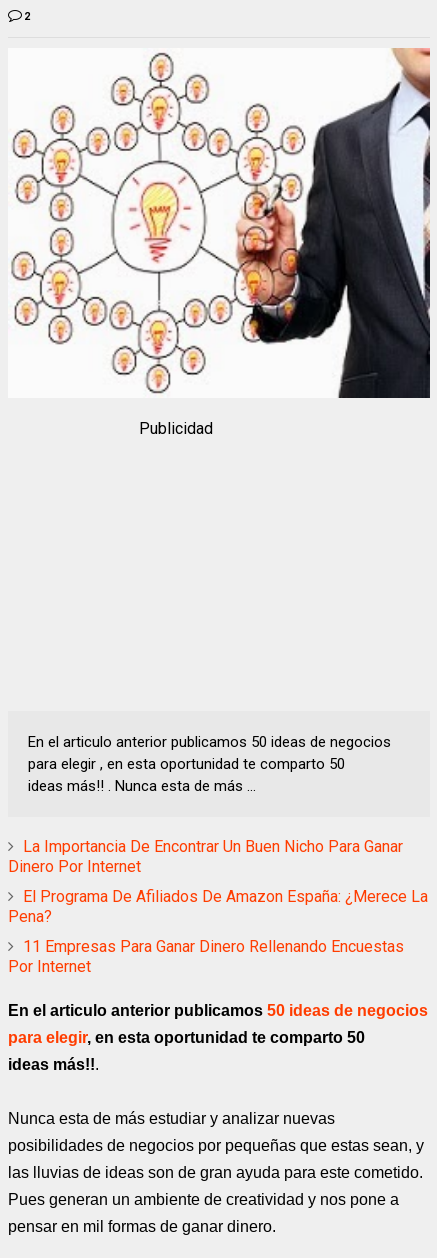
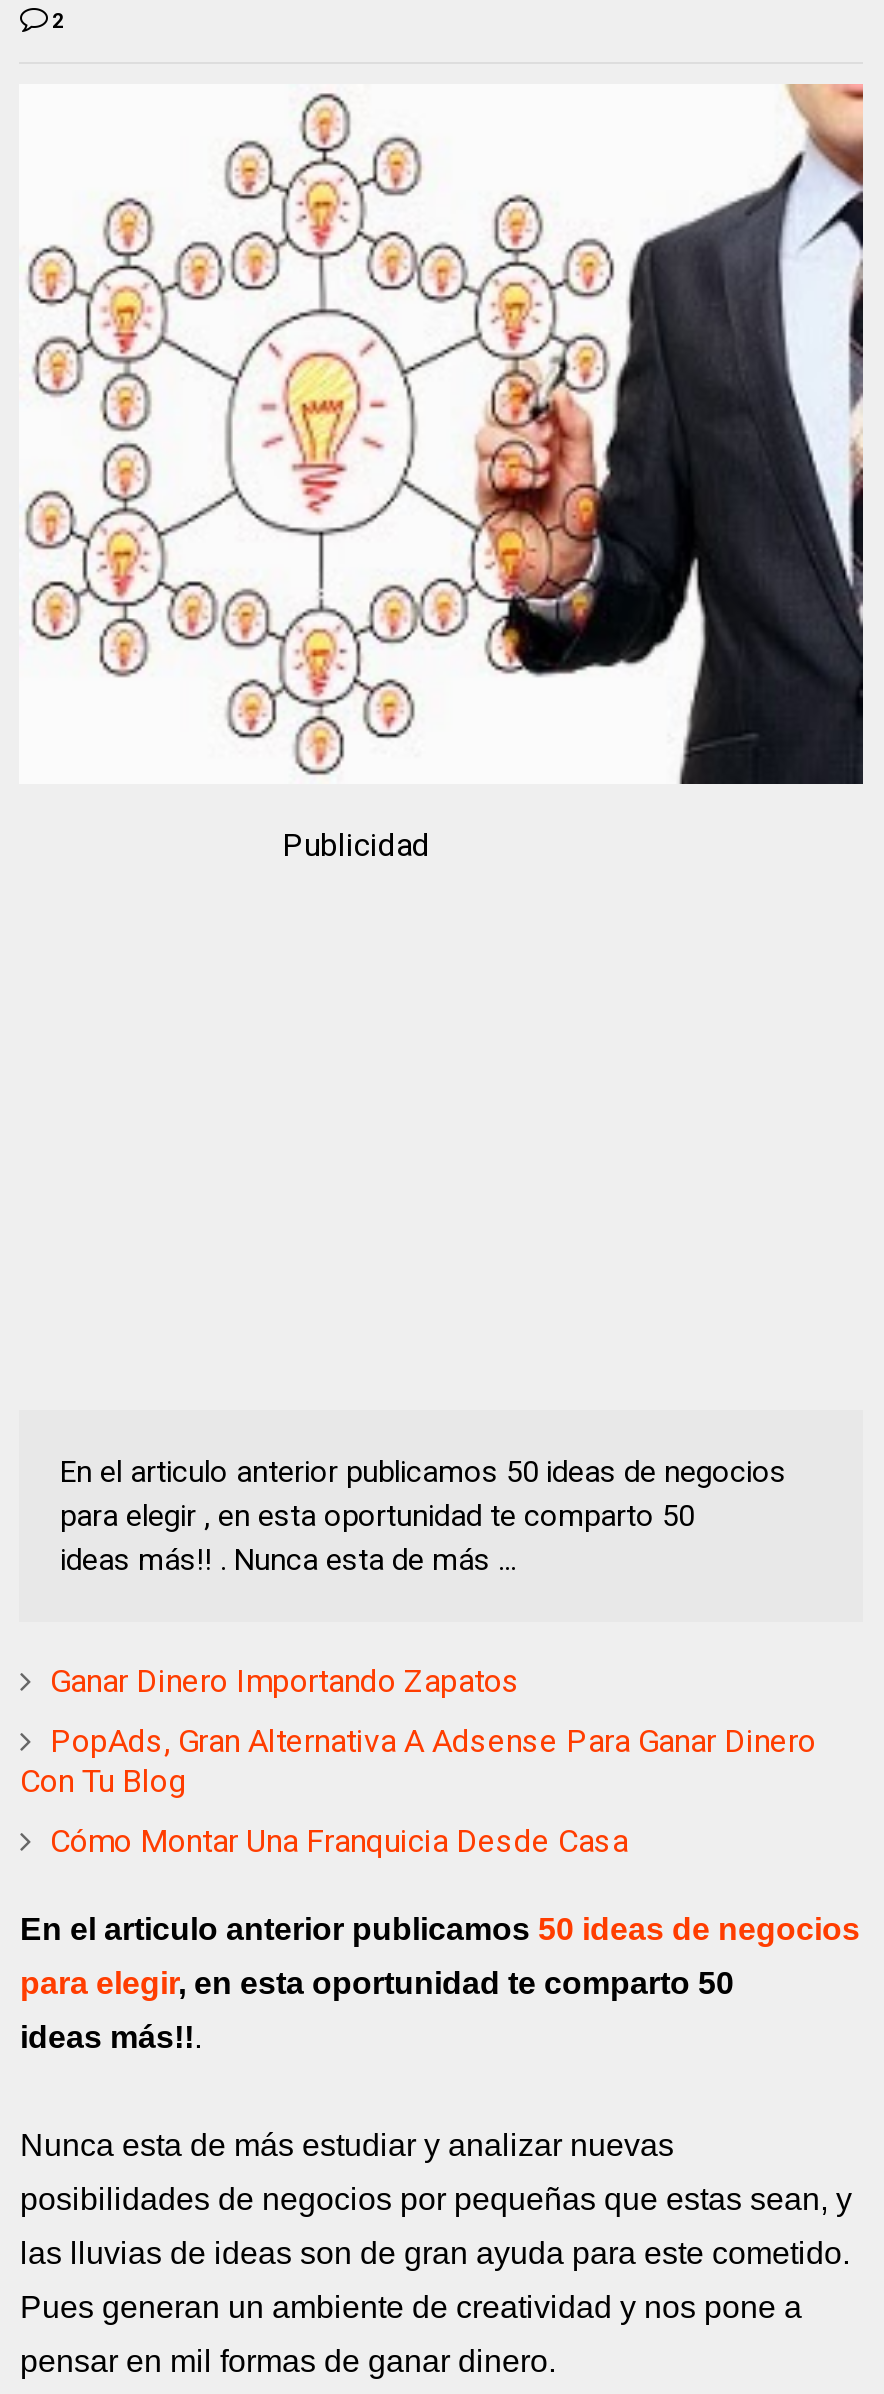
[8,837,403,876] La Importancia De Encontrar Un Buen Nicho Para Ganar | Dinero Por Internet -> [50,1663,520,1701] Ganar Dinero Importando Zapatos
[8,887,428,926] El Programa De Afiliados De Amazon España: ¿Merece La | Pena? -> [20,1723,816,1801] PopAds, Gran Alternativa A Adsense Para Ganar Dinero | Con Tu Blog
[8,937,404,976] 11 Empresas Para Ganar Dinero Rellenando Encuestas | Por Internet -> [50,1823,628,1861] Cómo Montar Una Franquicia Desde Casa

